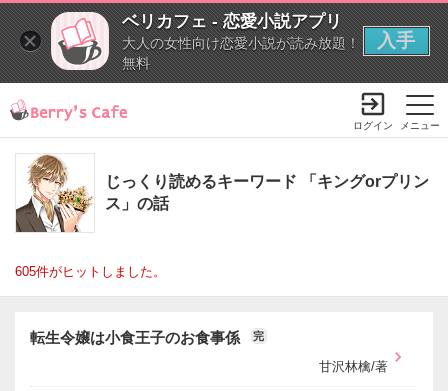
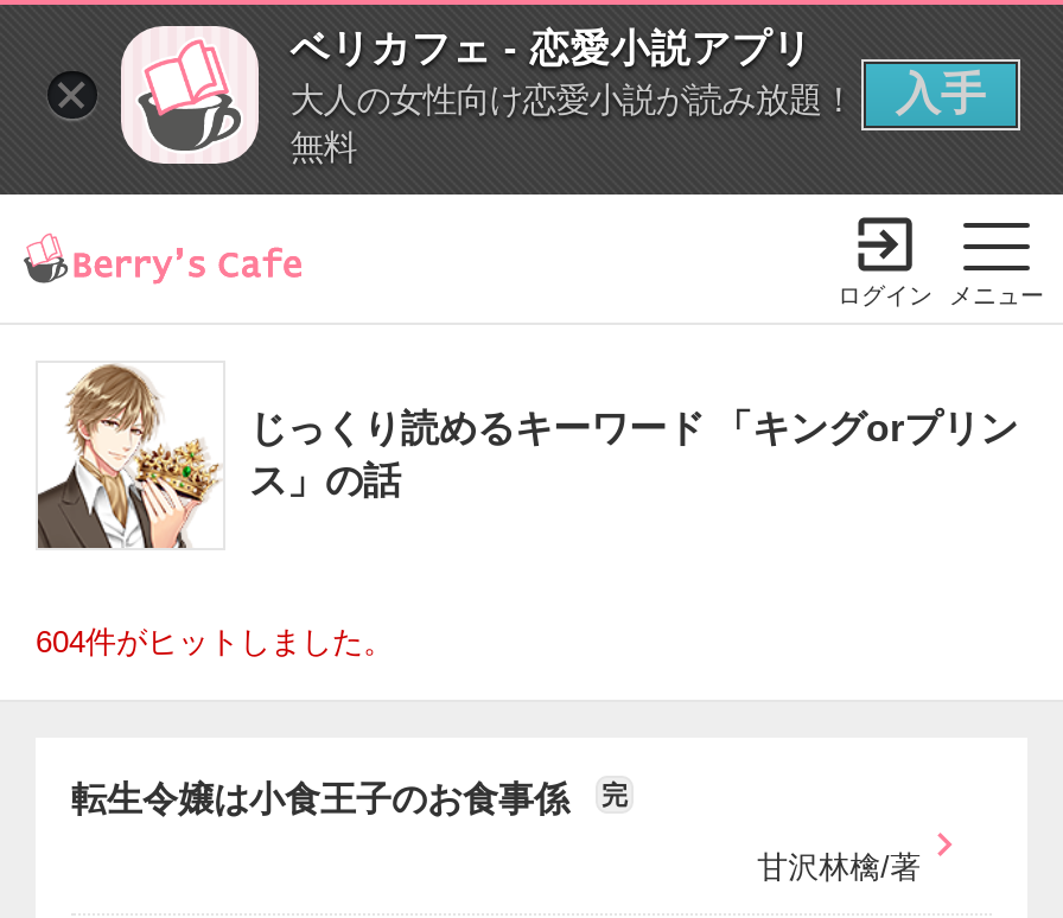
[15,264,166,279] 605件がヒットしました。 -> [36,624,394,659] 604件がヒットしました。

